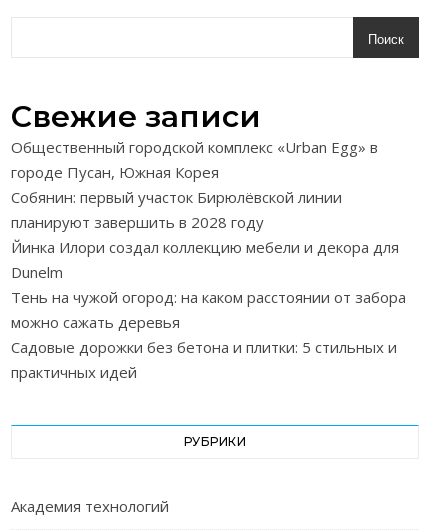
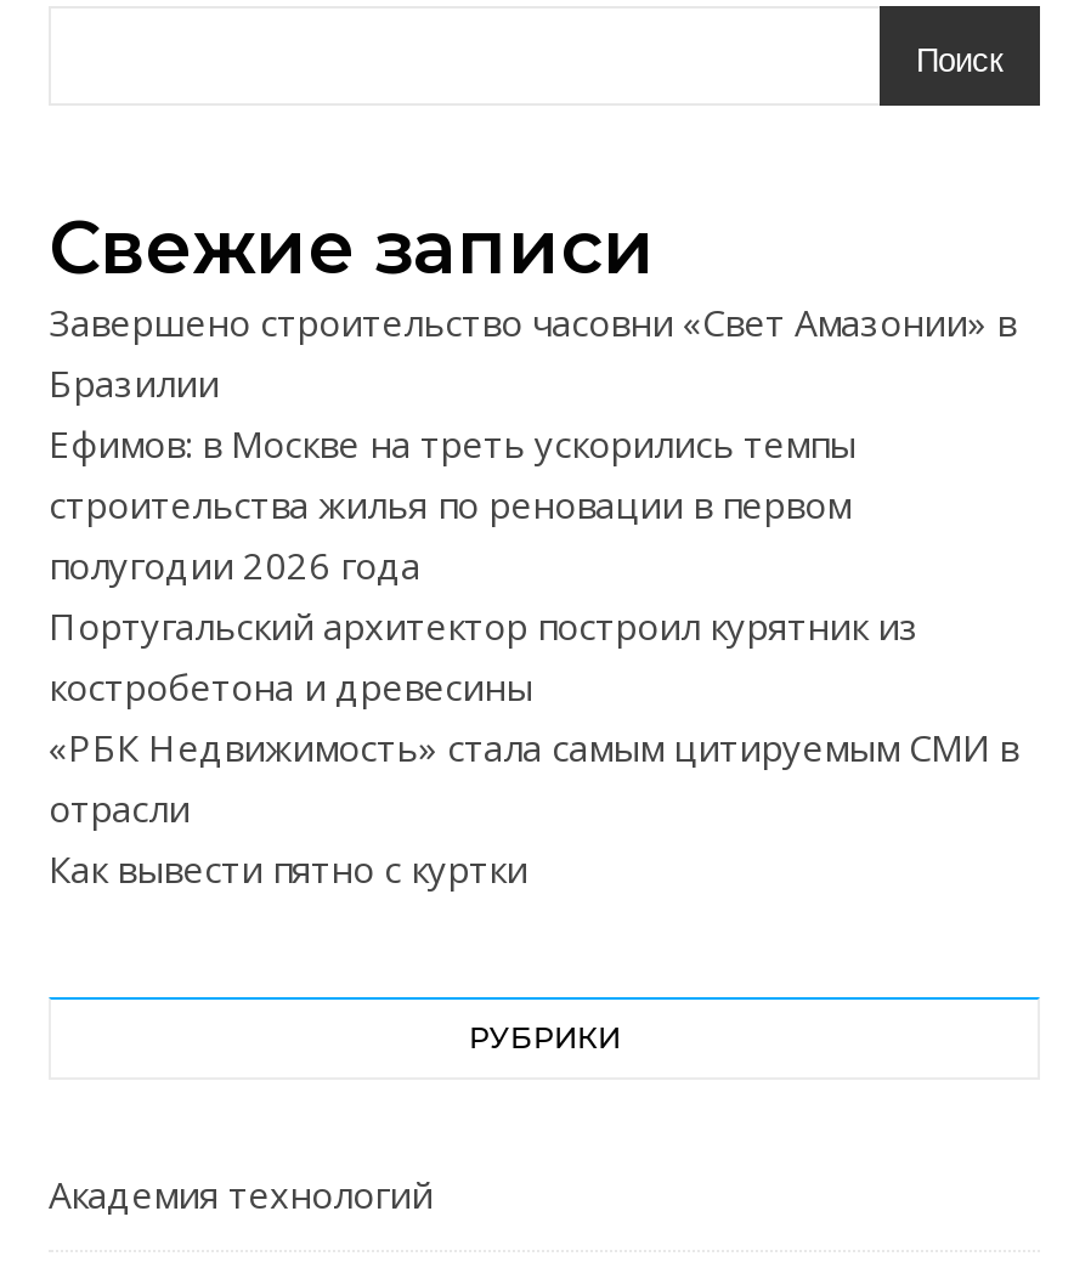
[11,137,406,382] Общественный городской комплекс «Urban Egg» в | городе Пусан, Южная Корея | Собянин: первый участок Бирюлёвской линии | планируют завершить в 2028 году | Йинка Илори создал коллекцию мебели и декора для | Dunelm | Тень на чужой огород: на каком расстоянии от забора | можно сажать деревья | Садовые дорожки без бетона и плитки: 5 стильных и | практичных идей -> [49,299,1018,894] Завершено строительство часовни «Свет Амазонии» в | Бразилии | Ефимов: в Москве на треть ускорились темпы | строительства жилья по реновации в первом | полугодии 2026 года | Португальский архитектор построил курятник из | костробетона и древесины | «РБК Недвижимость» стала самым цитируемым СМИ в | отрасли | Как вывести пятно с куртки

